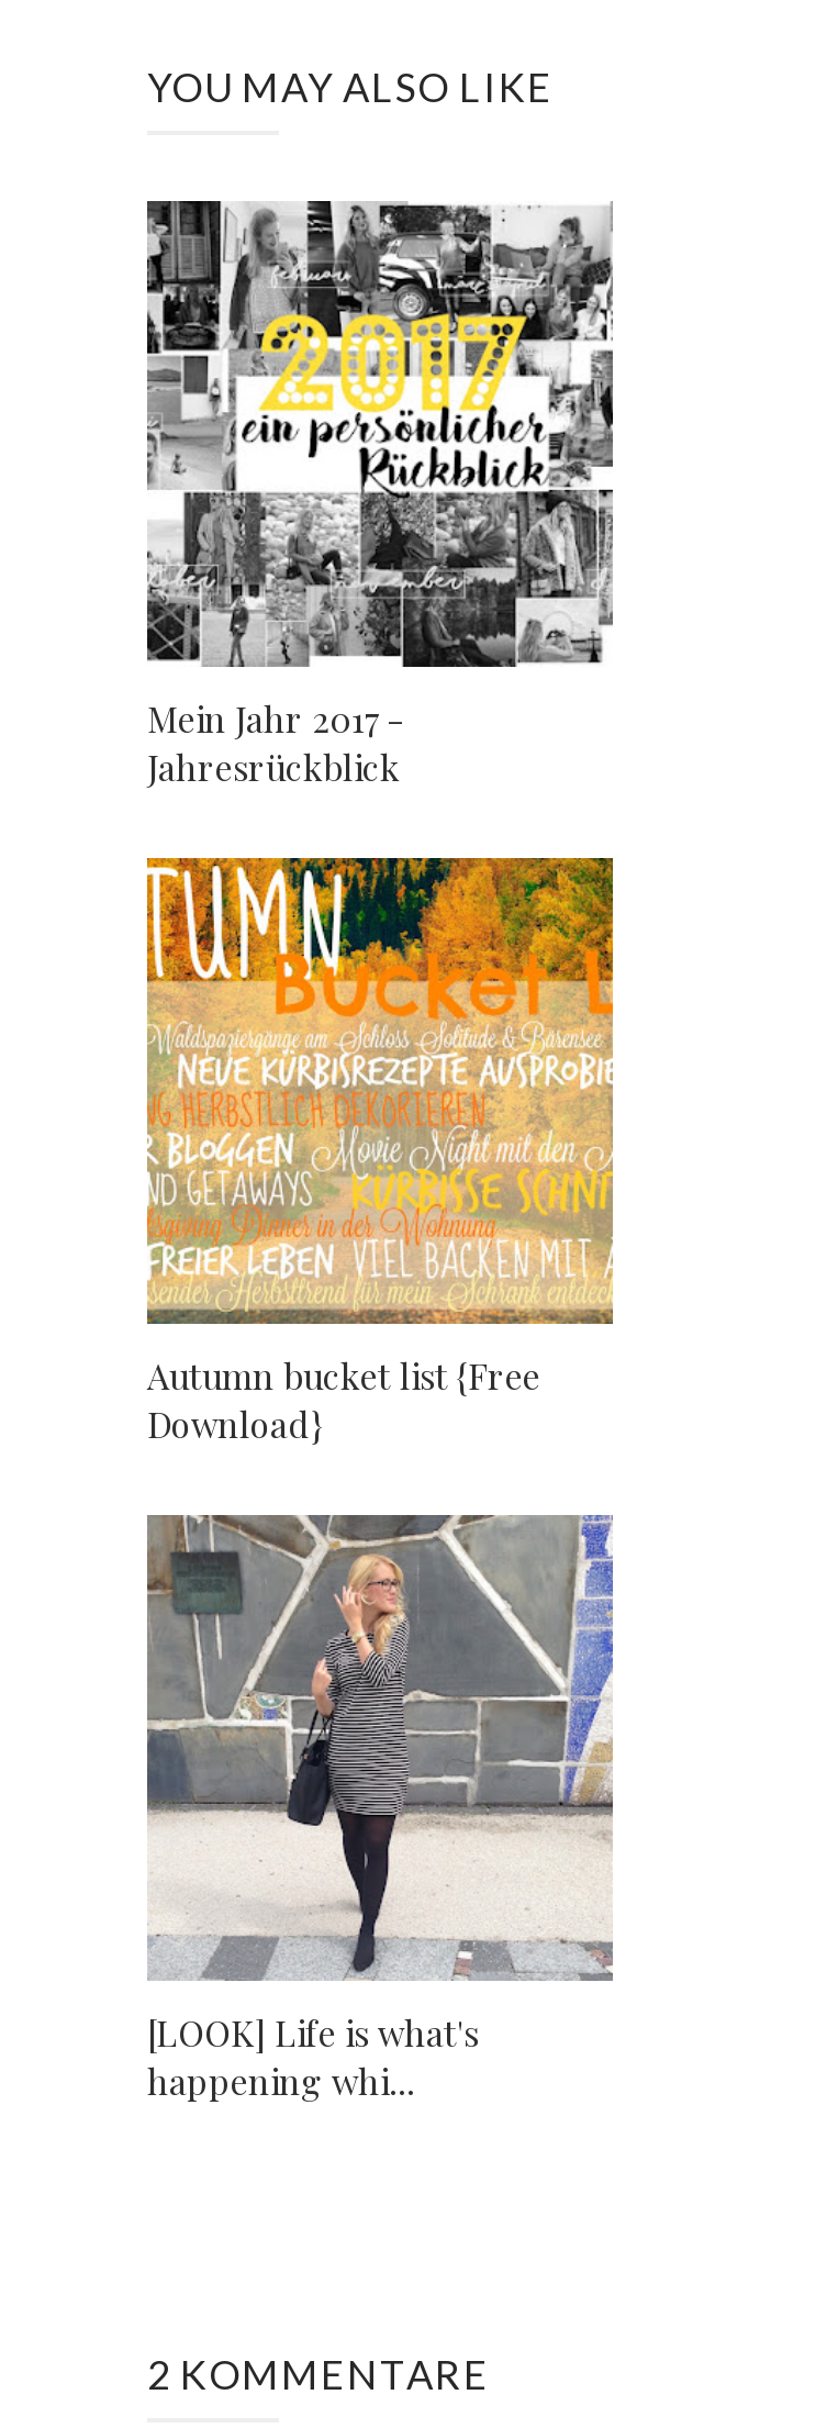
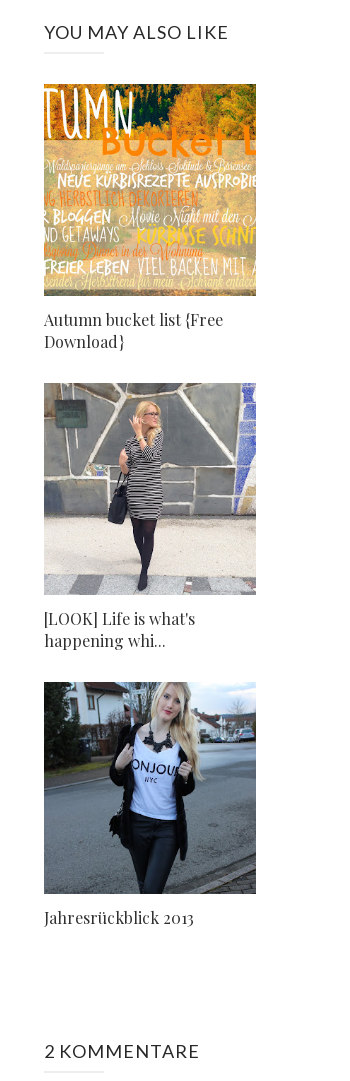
[145,199,615,790] [image] | Mein Jahr 2017 - | Jahresrückblick -> none
moved [143,854,617,2104] -> [42,82,258,651]: [image] | Autumn bucket list {Free | Download} | [LOOK] Life is what's | happening whi...
none -> [43,681,257,928] [image] | Jahresrückblick 2013

